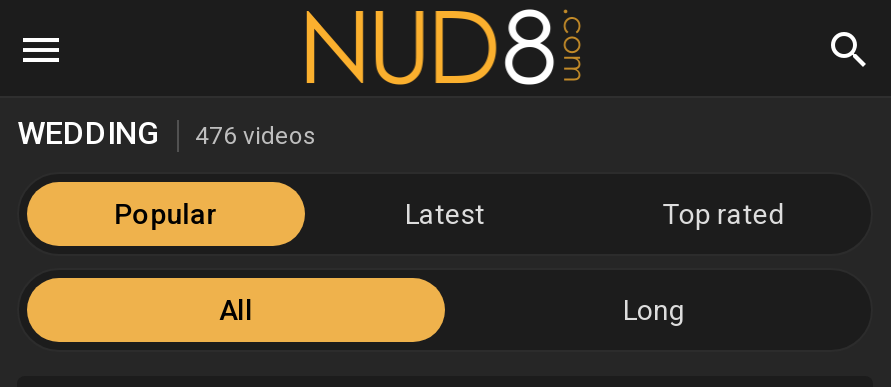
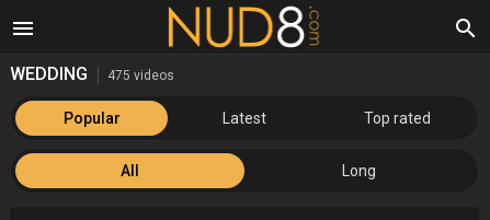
[17,114,317,152] WEDDING 476 videos -> [10,63,174,84] WEDDING 475 videos

